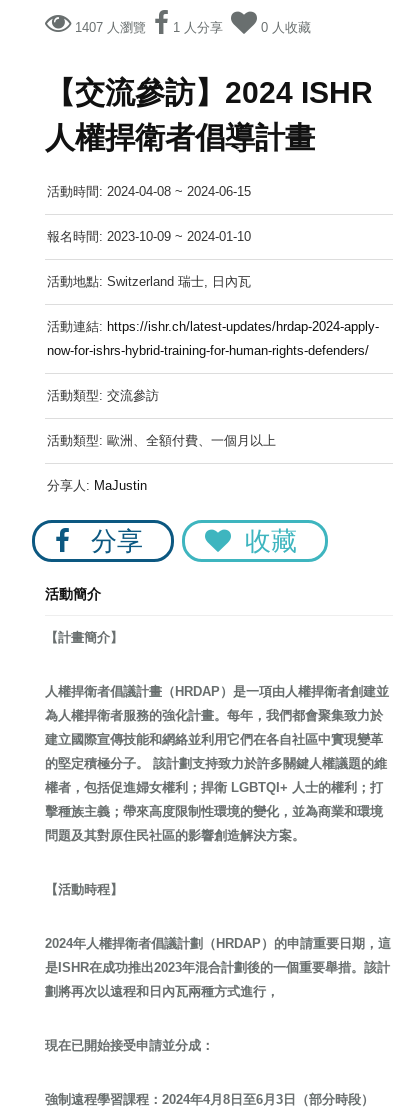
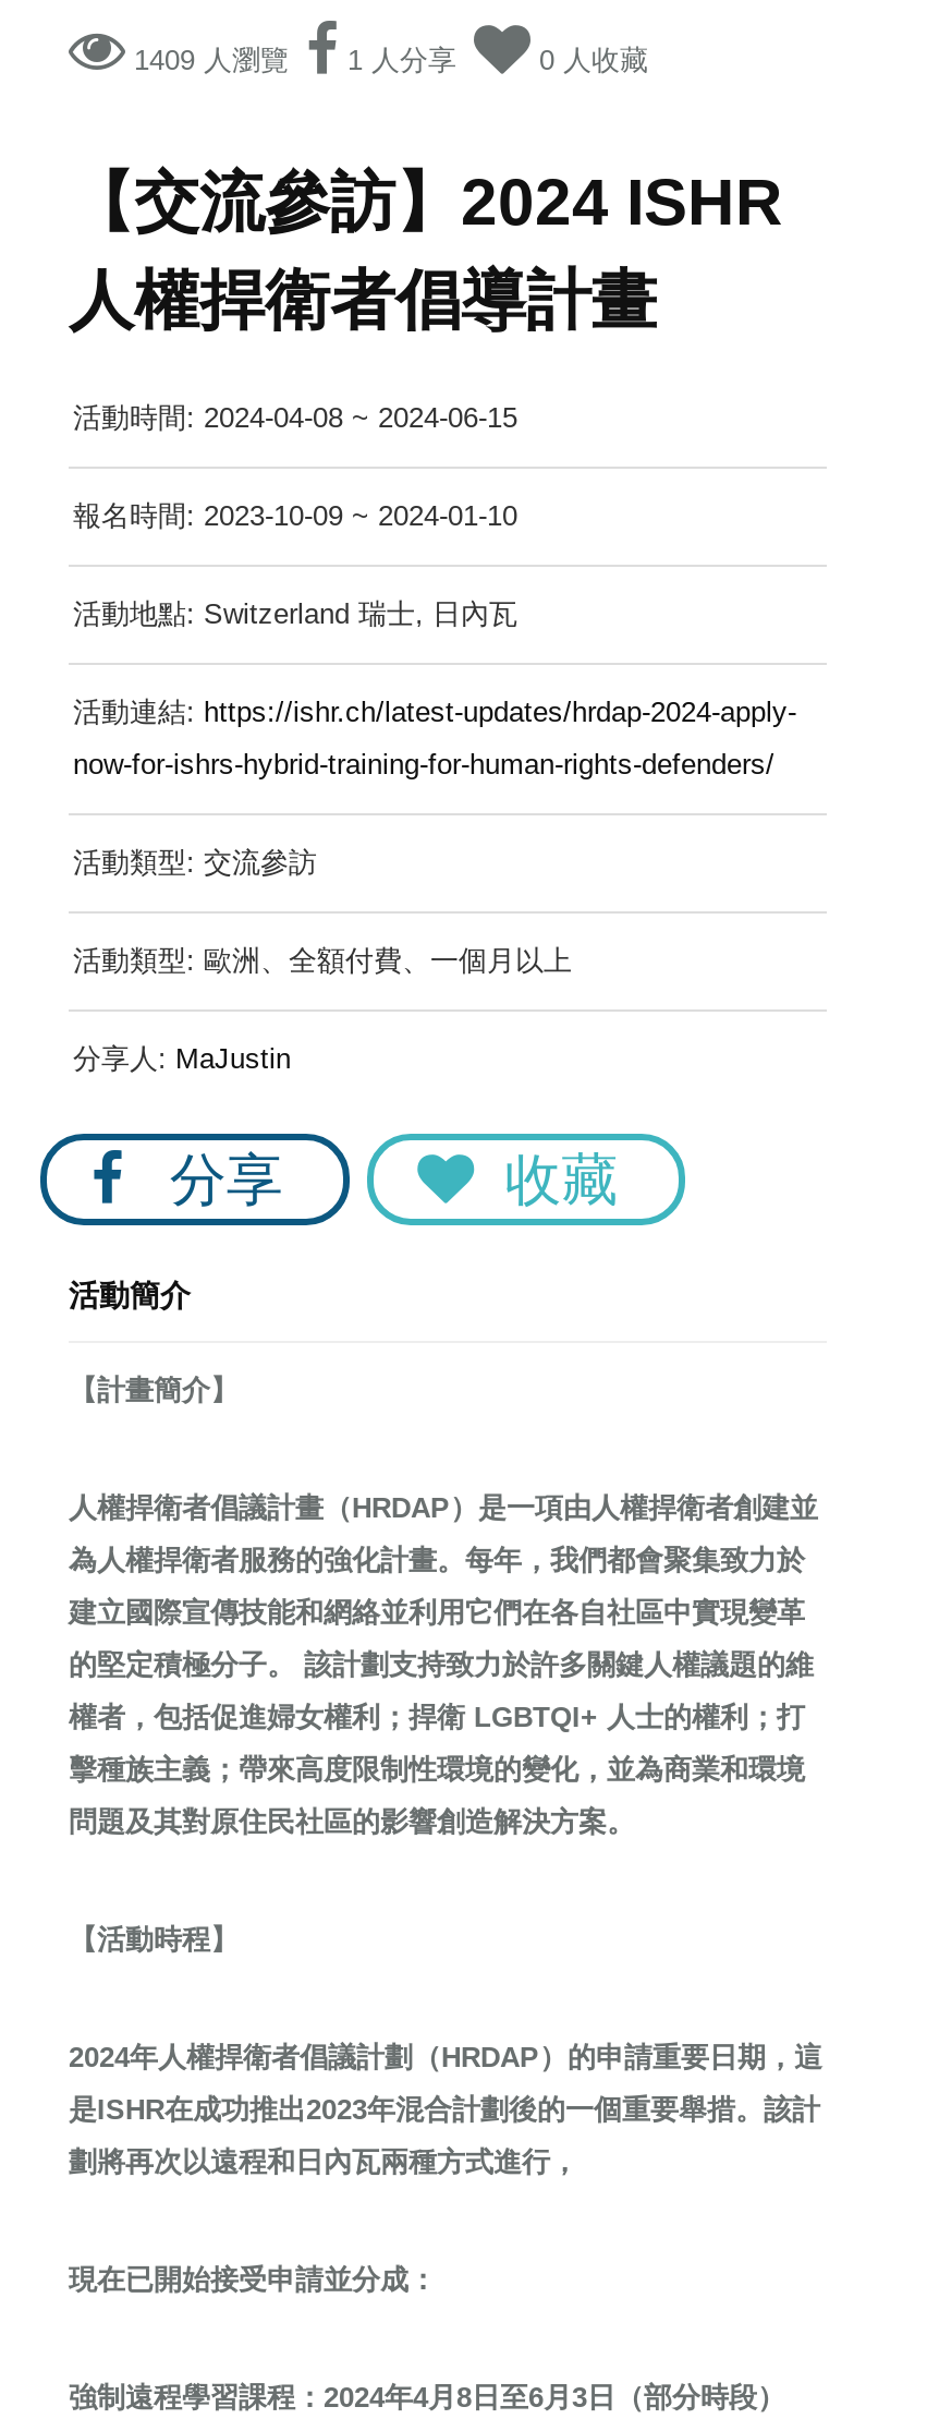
[71,20,315,35] 1407 人瀏覽 1 人分享 0 人收藏 -> [125,44,657,76] 1409 人瀏覽 1 人分享 0 人收藏

